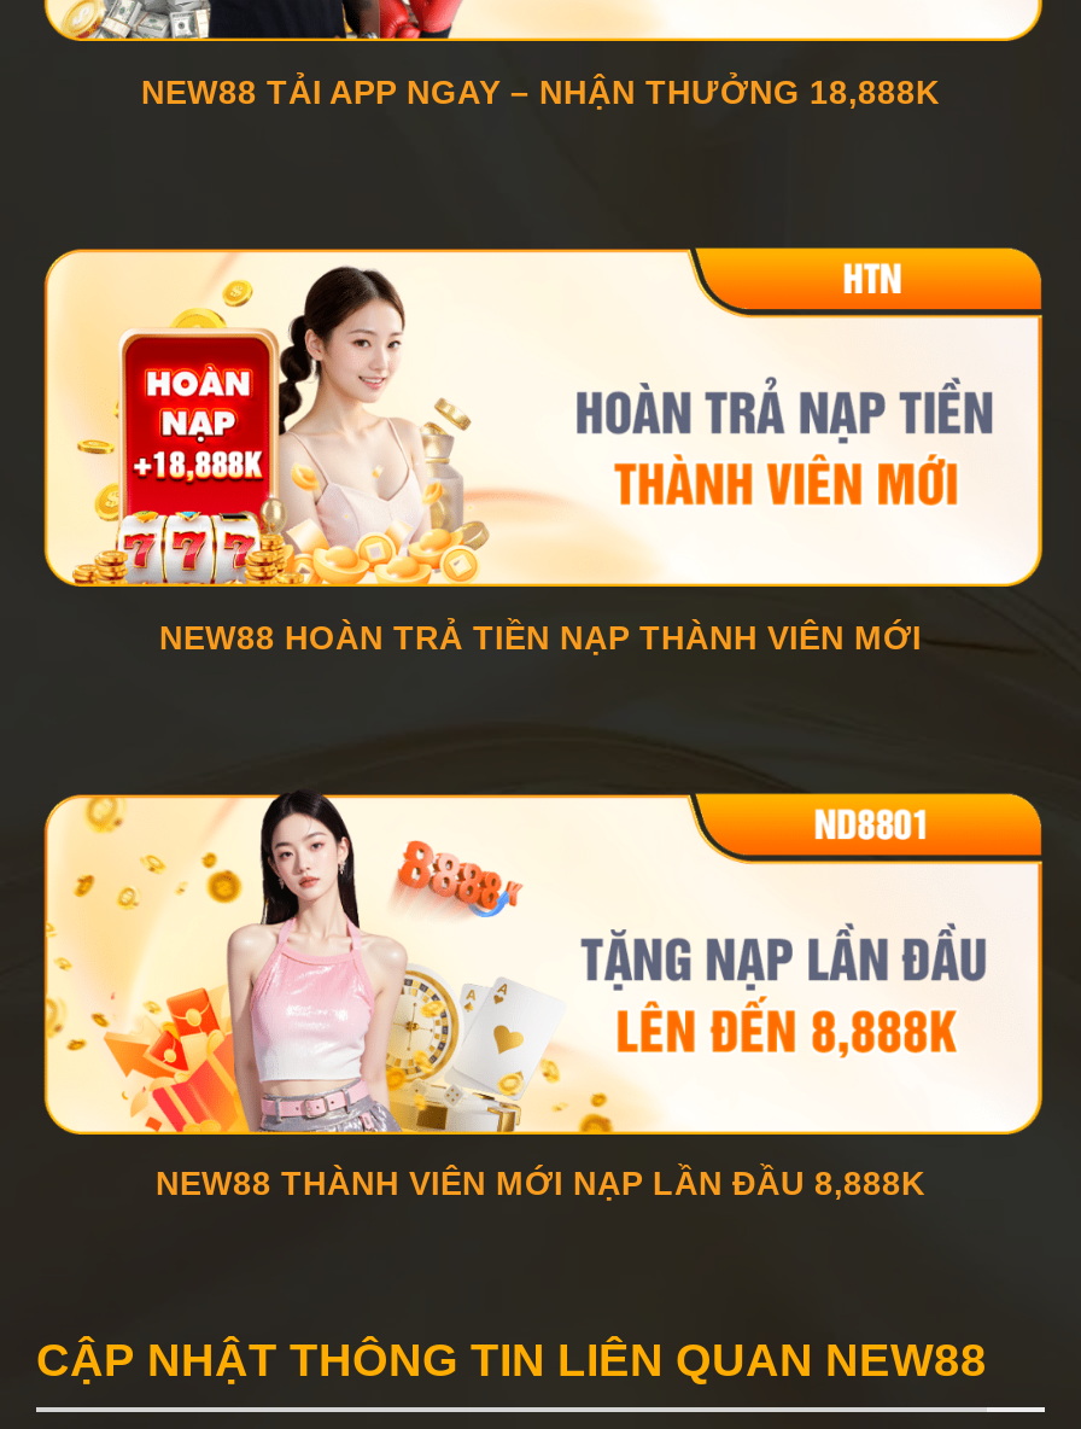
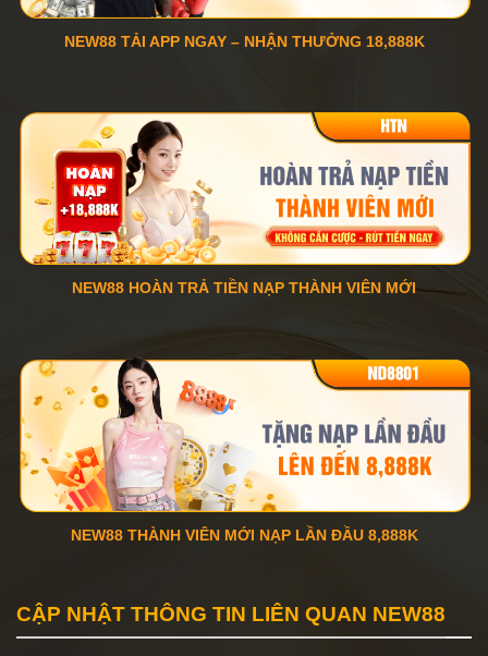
[574,355,994,550] [image] -> [259,159,449,250] [image]

